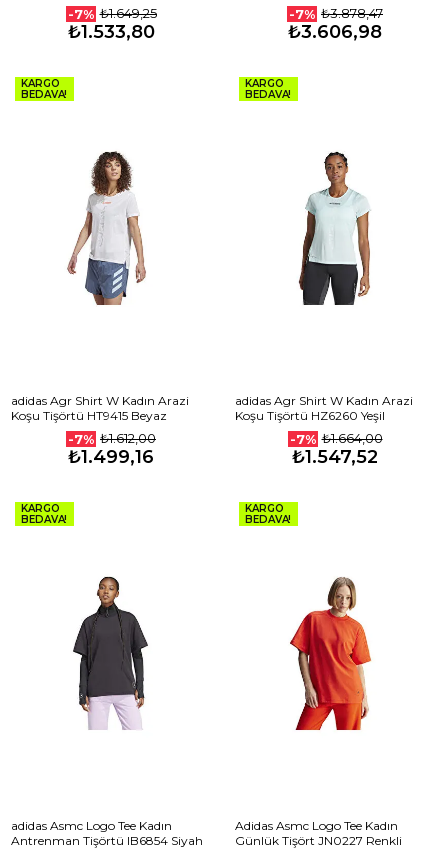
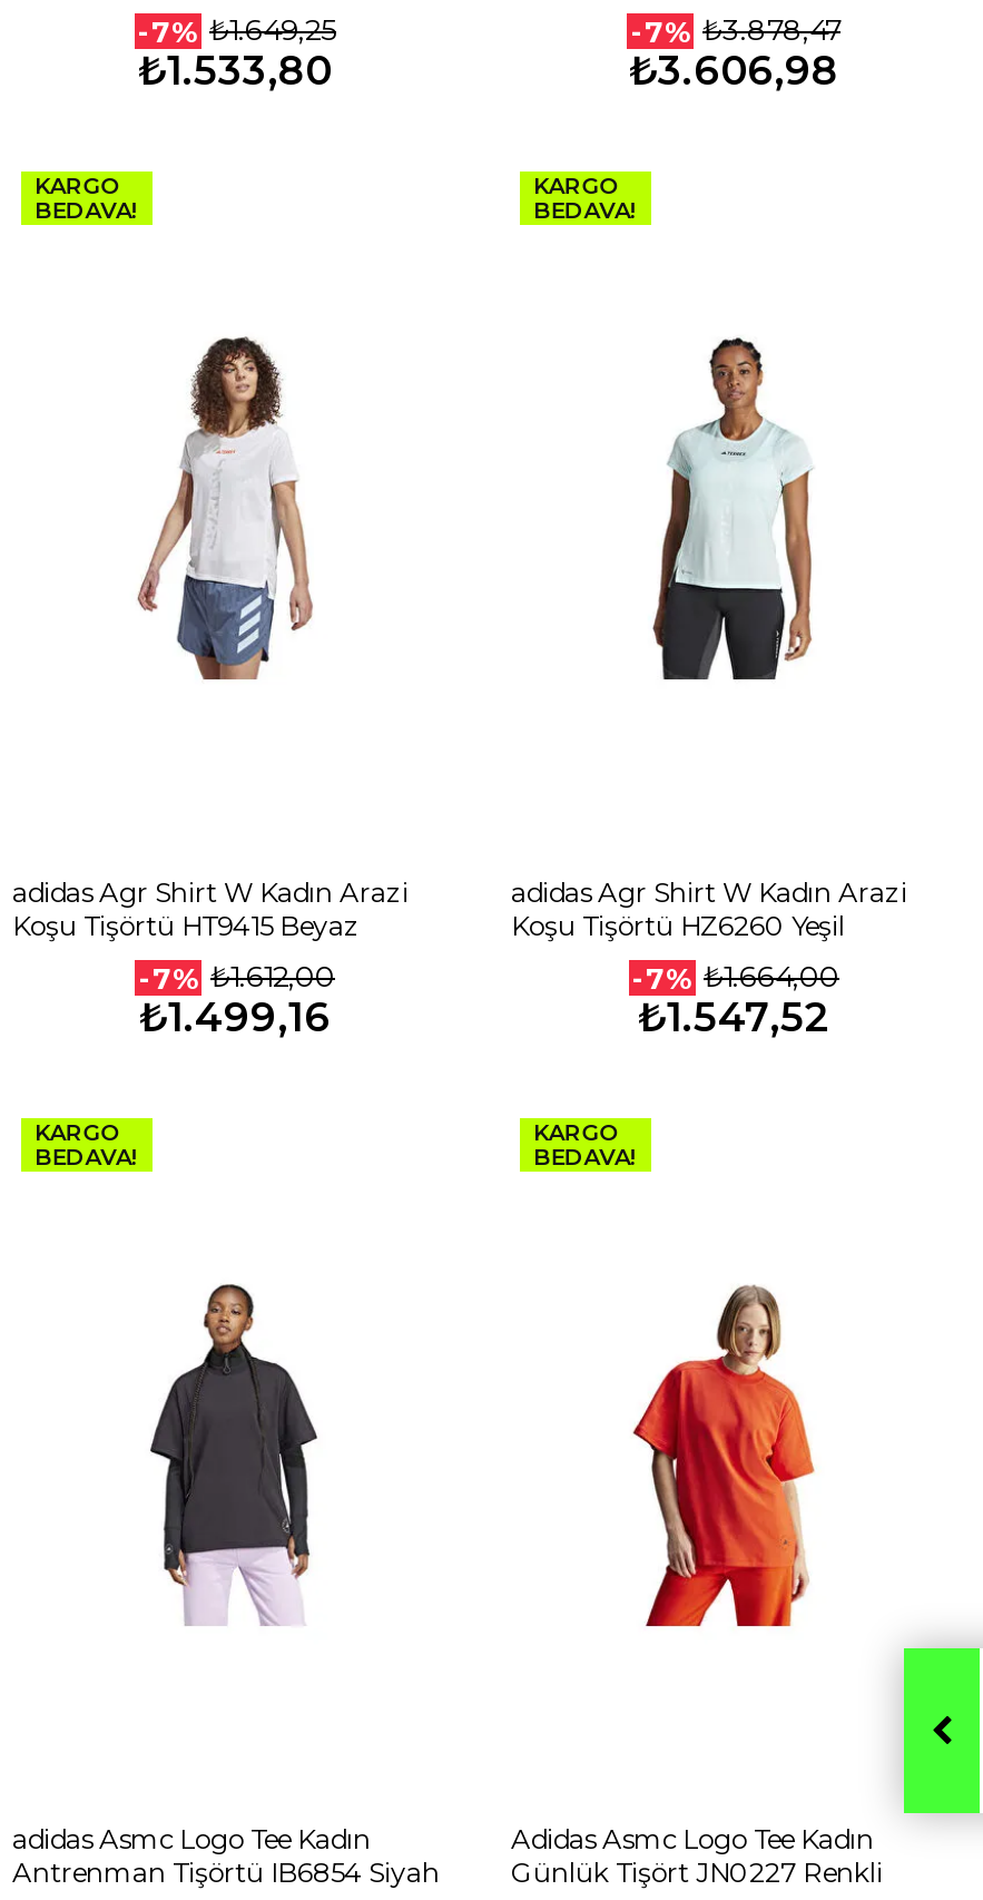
none -> [898,1642,976,1820] [image]

